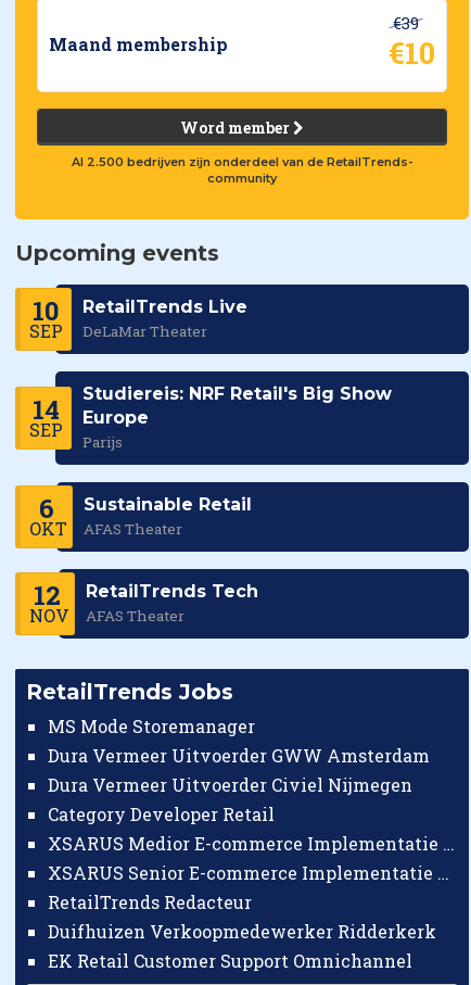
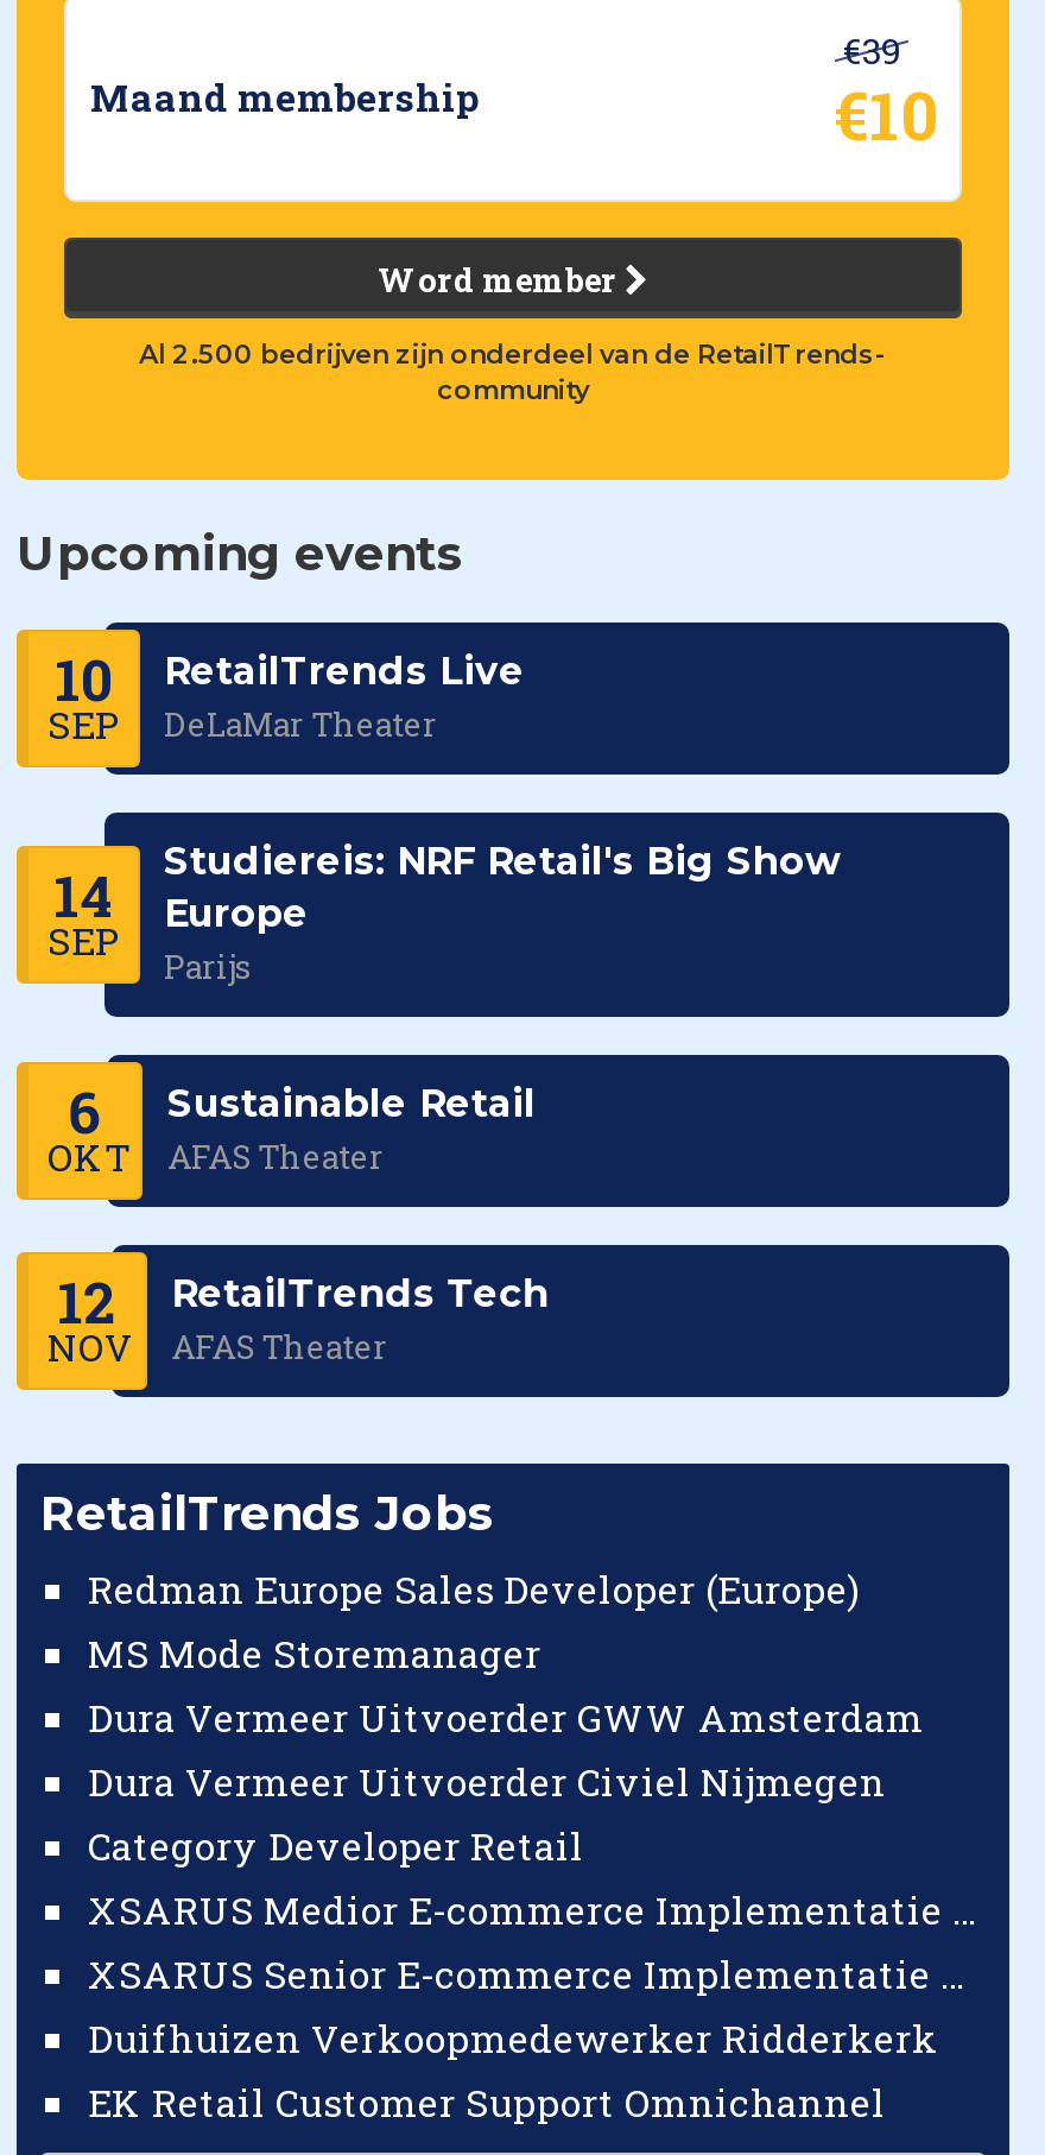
none -> [88,1563,860,1613] Redman Europe Sales Developer (Europe)
moved [48,714,430,825] -> [88,1627,924,1870]: MS Mode Storemanager | Dura Vermeer Uitvoerder GWW Amsterdam | Dura Vermeer Uitvoerder Civiel Nijmegen | Category Developer Retail
[48,890,252,913] RetailTrends Redacteur -> none

